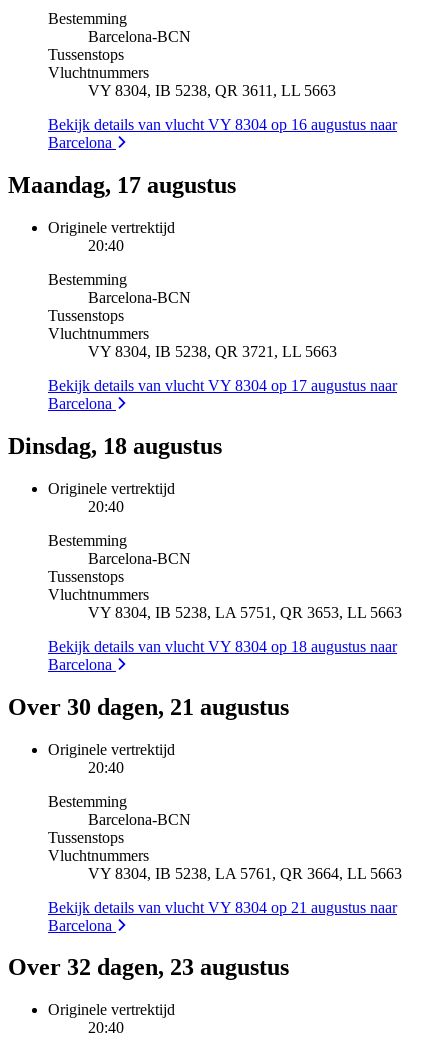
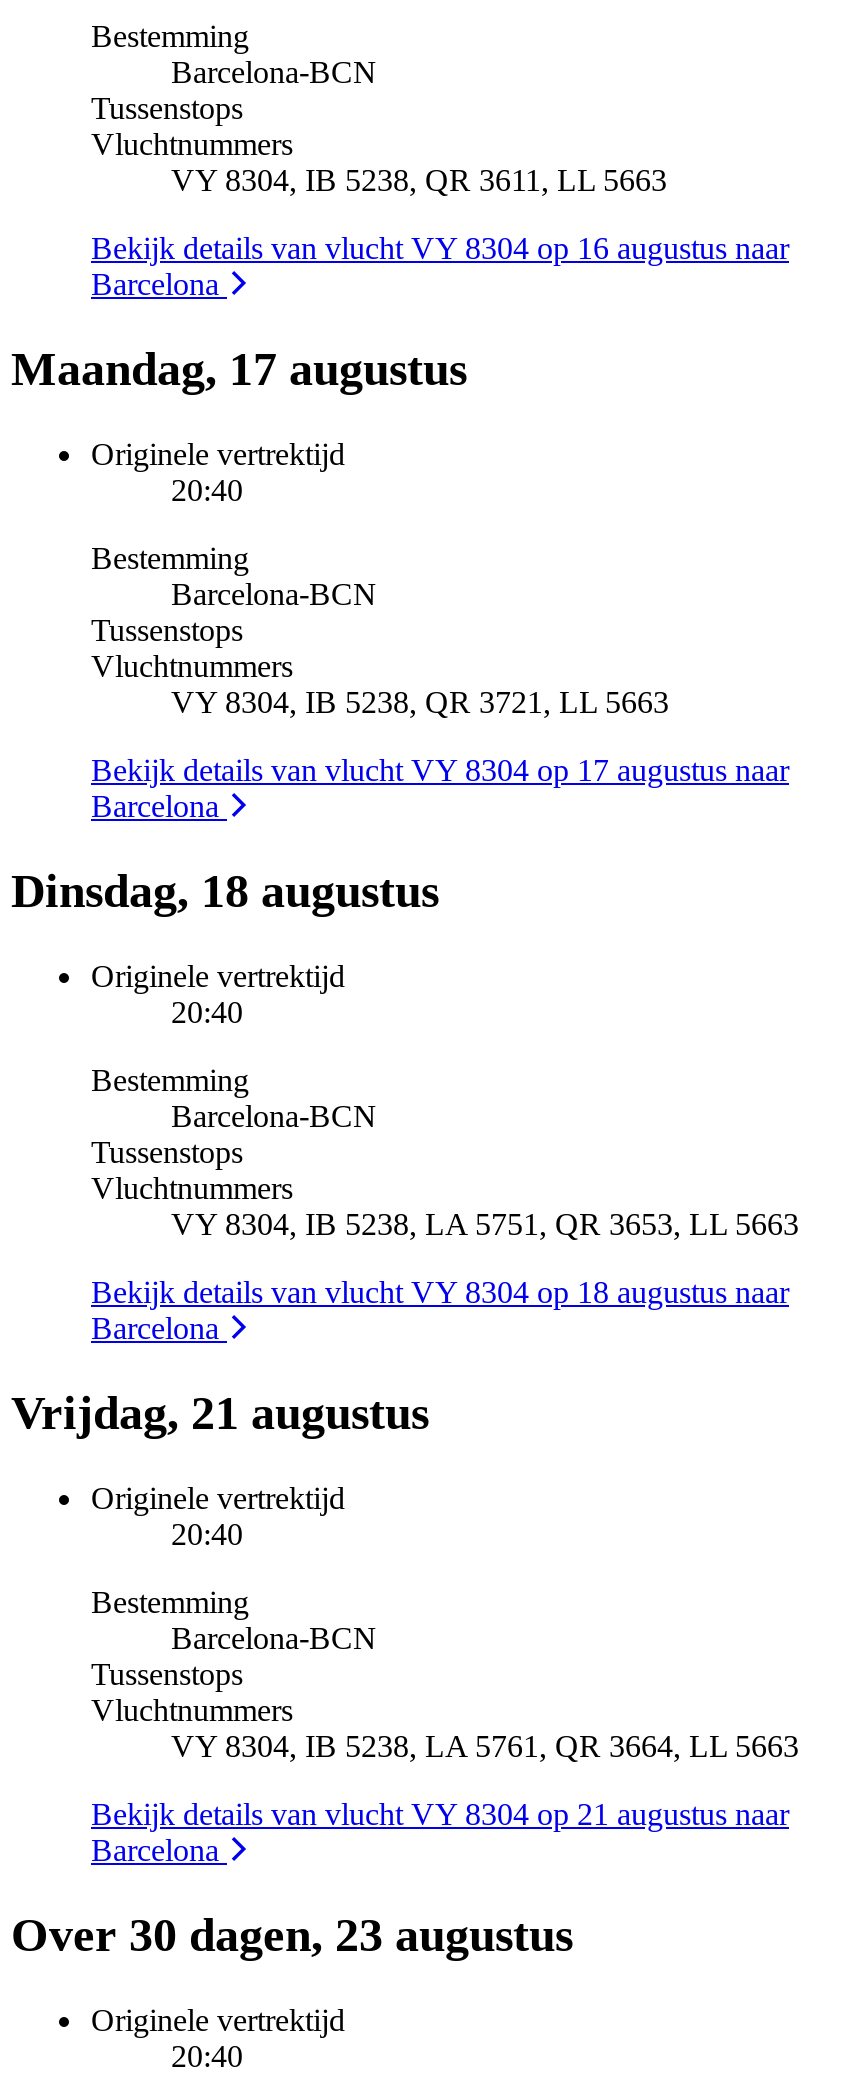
[8,694,289,720] Over 30 dagen, 21 augustus -> [11,1386,429,1438] Vrijdag, 21 augustus
[8,954,289,980] Over 32 dagen, 23 augustus -> [11,1908,573,1960] Over 30 dagen, 23 augustus

